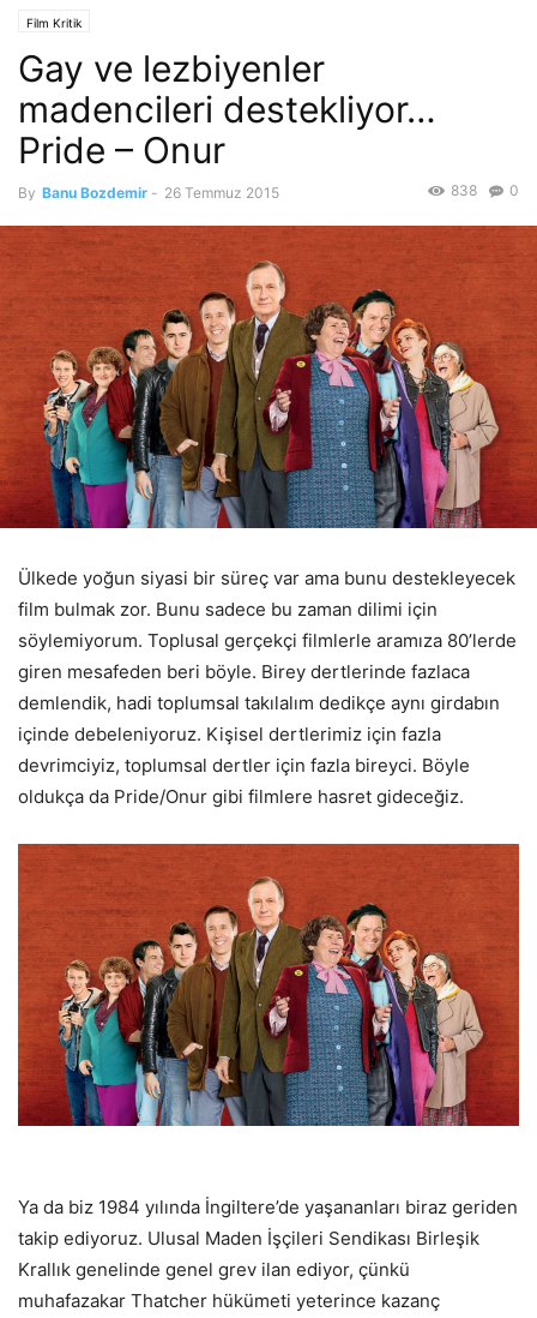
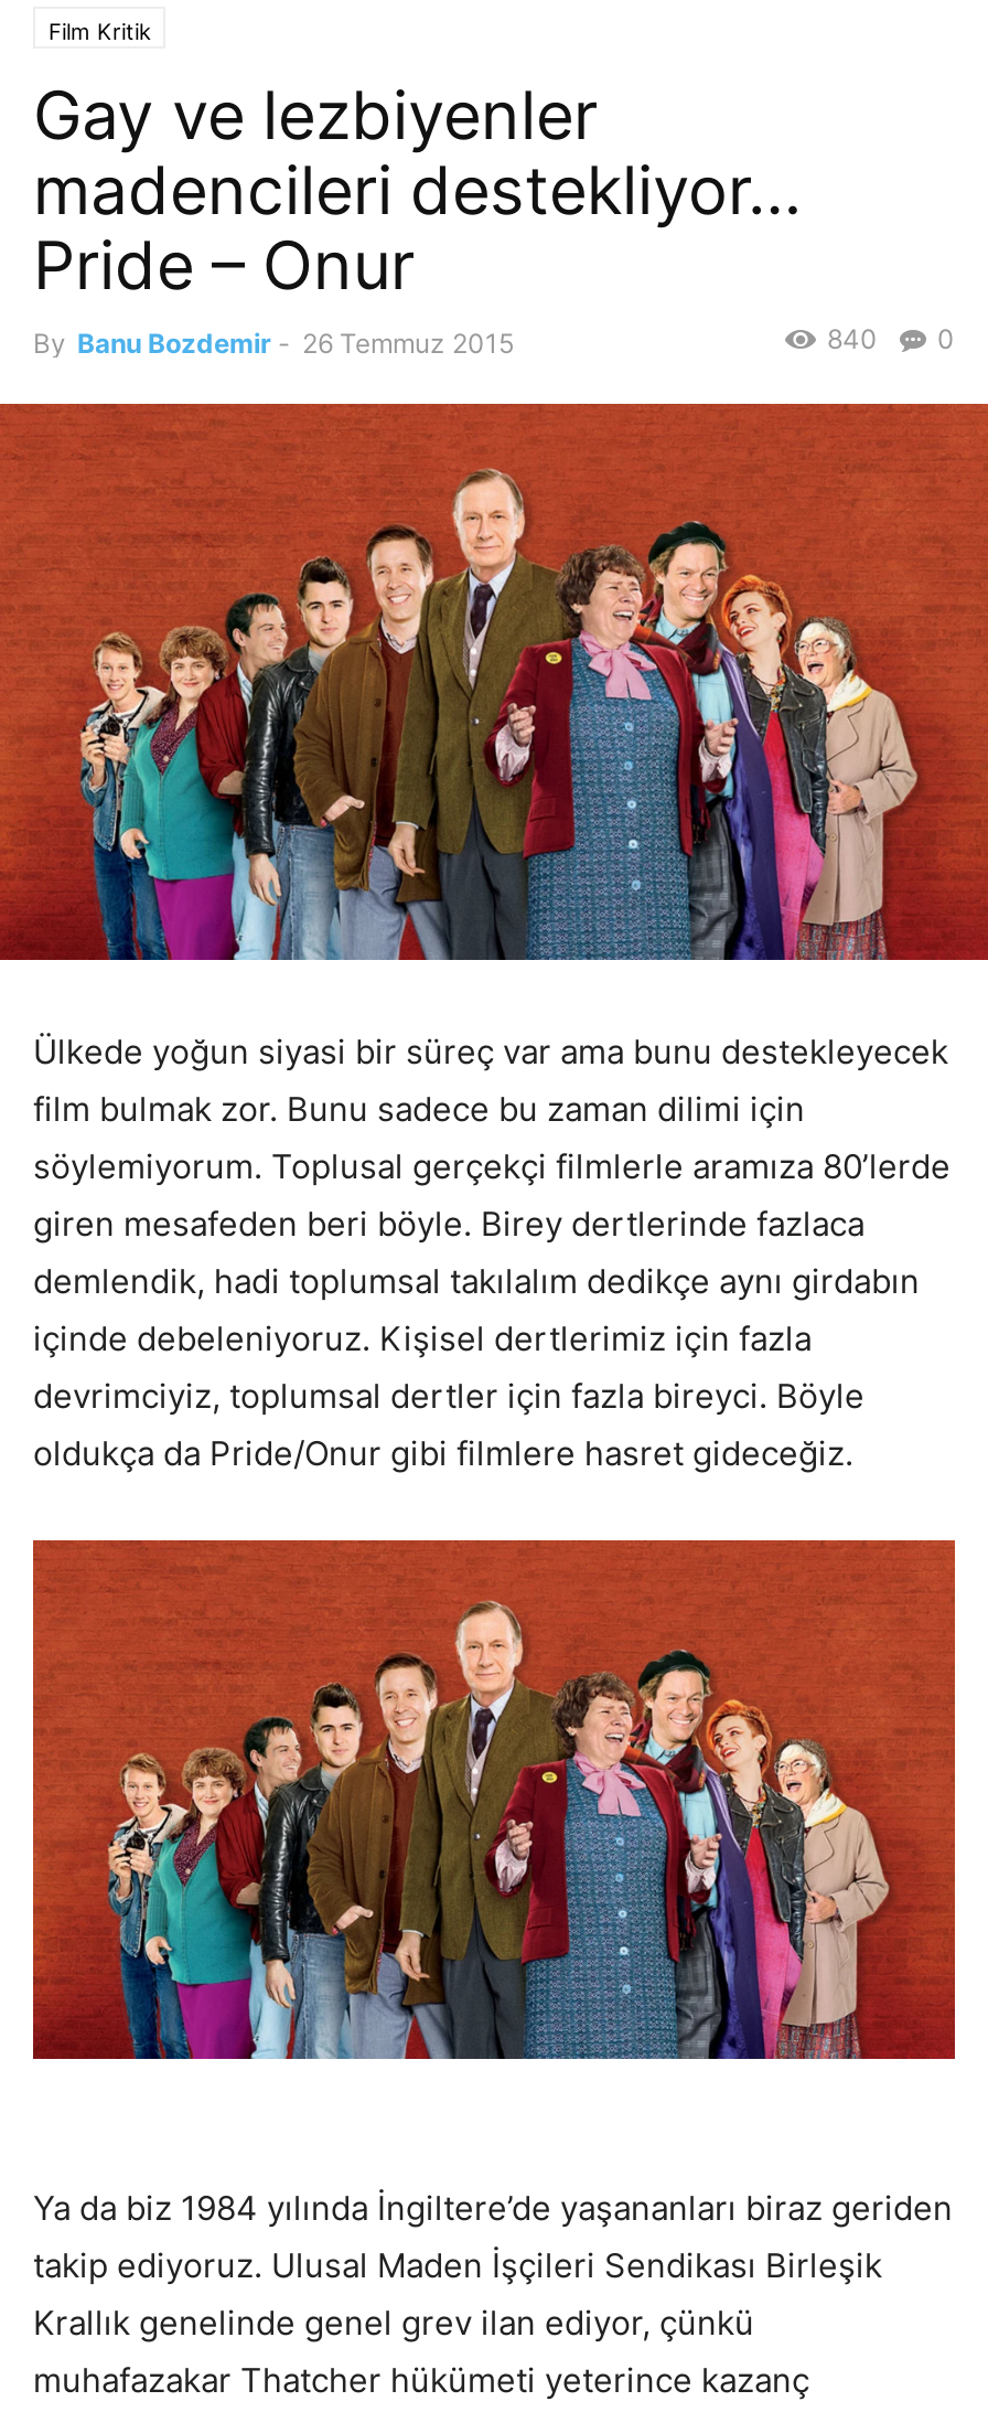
[451,181,519,199] 838 0 -> [827,322,955,355] 840 0

